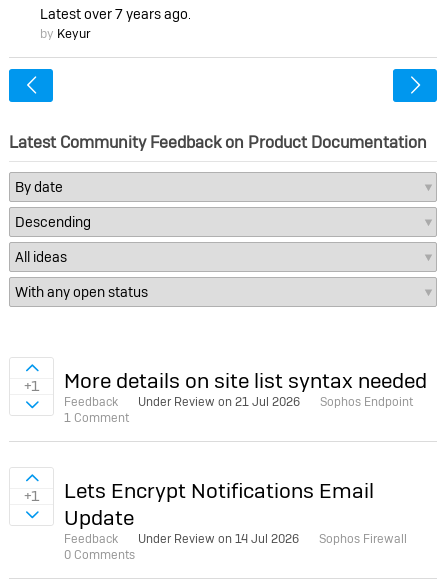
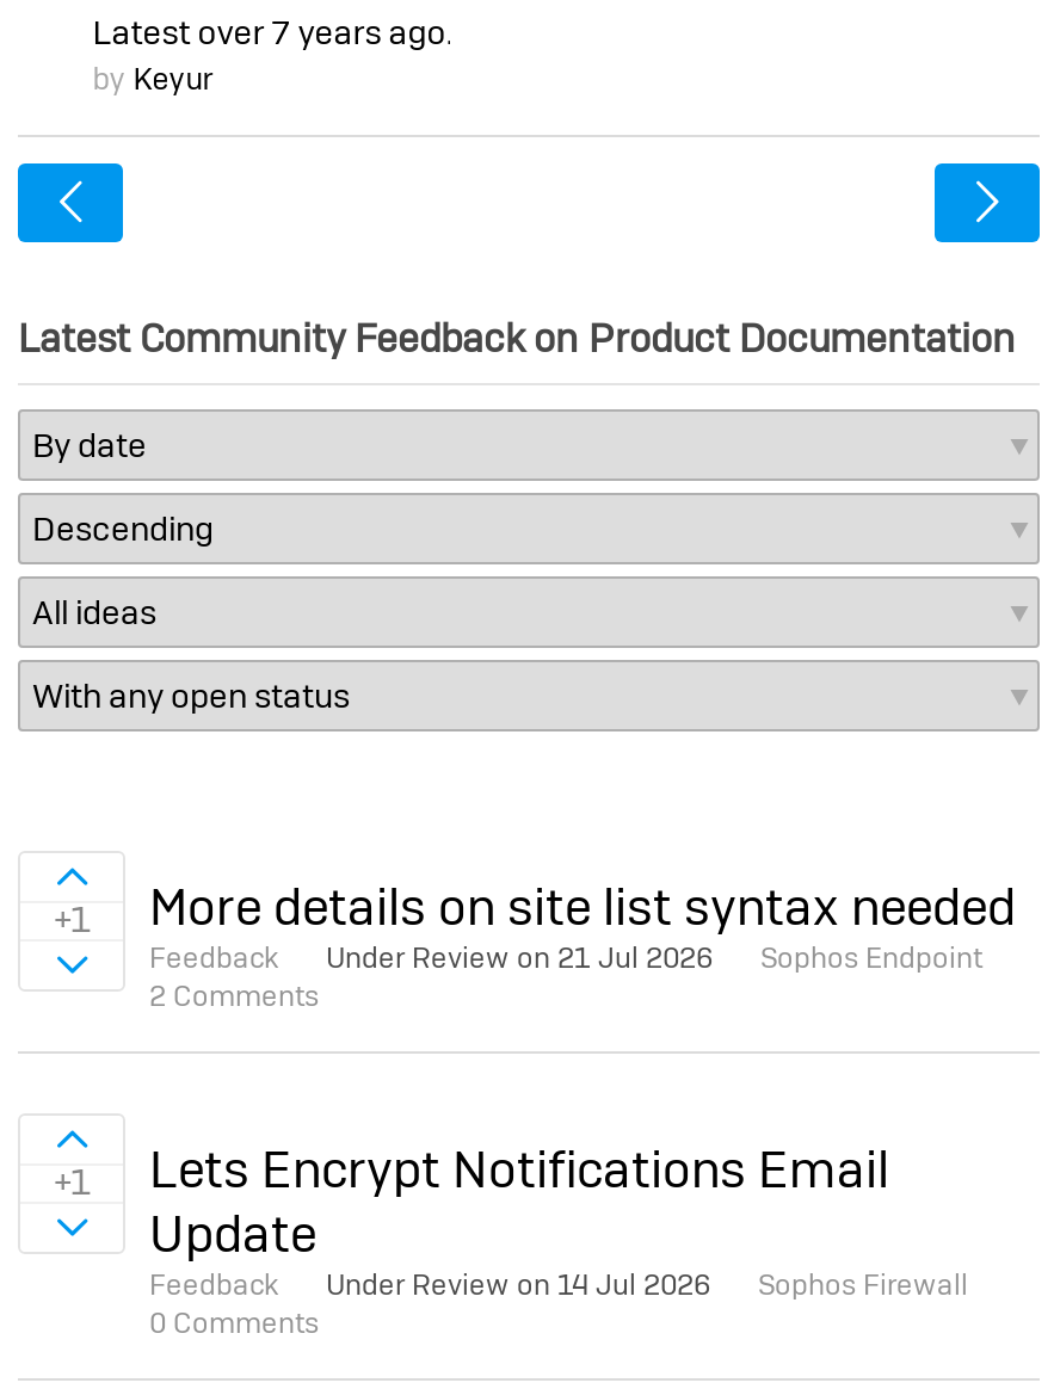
[64,410,129,426] 1 Comment -> [149,977,319,1015] 2 Comments

